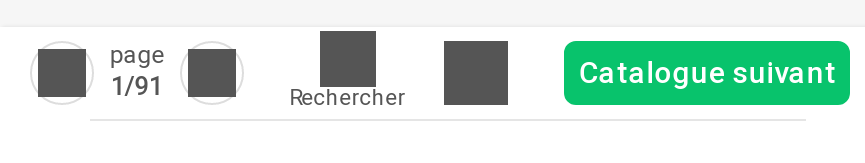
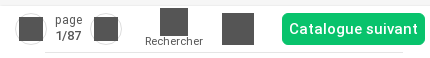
[111,70,163,100] 1/91 -> [55,27,81,42] 1/87

